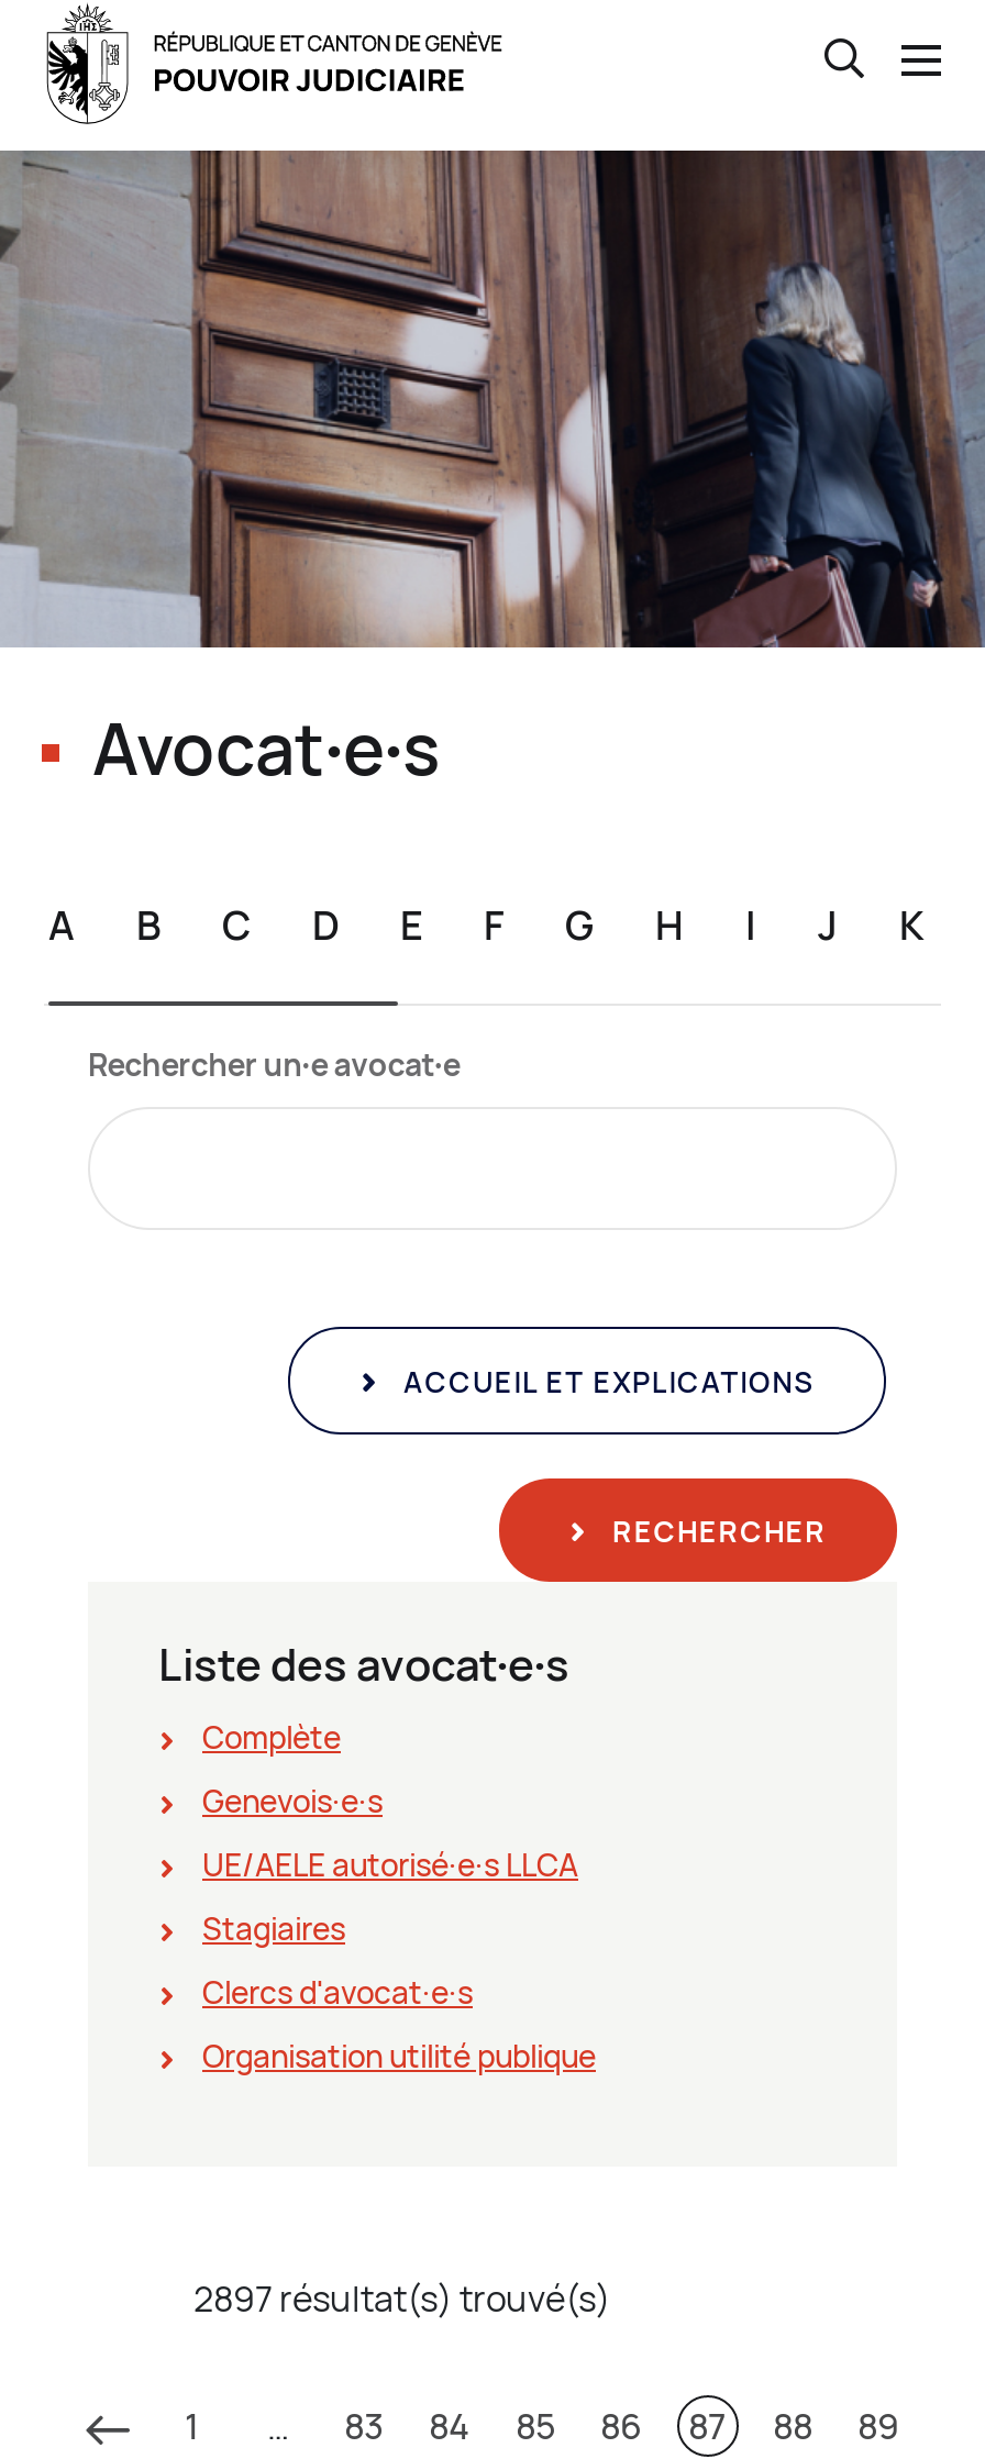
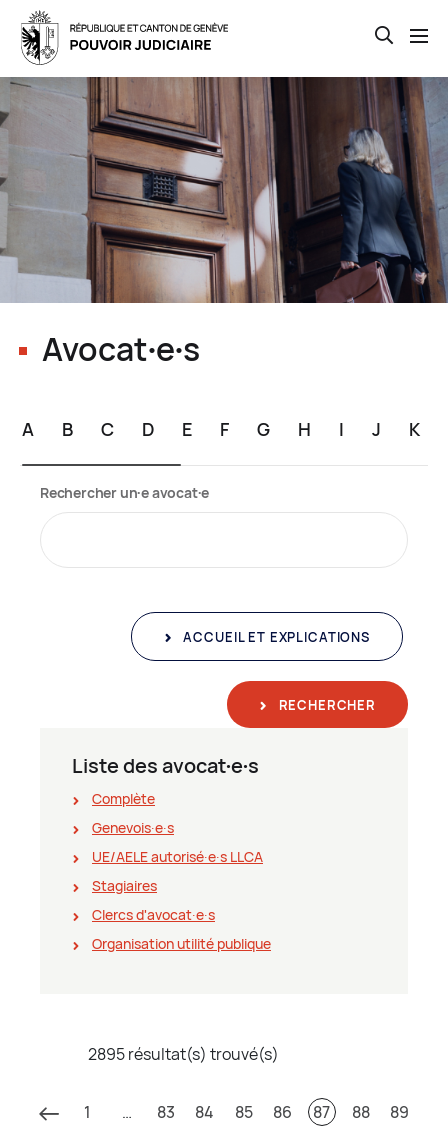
[193,2274,611,2322] 2897 résultat(s) trouvé(s) -> [88,1043,279,1065] 2895 résultat(s) trouvé(s)

